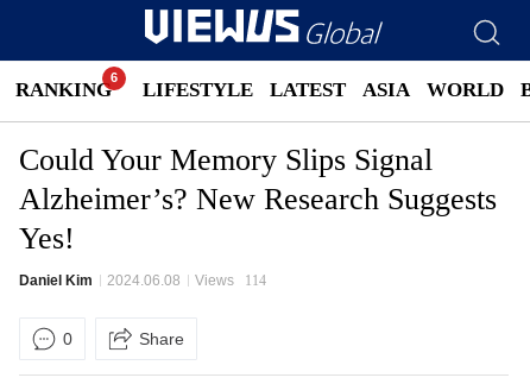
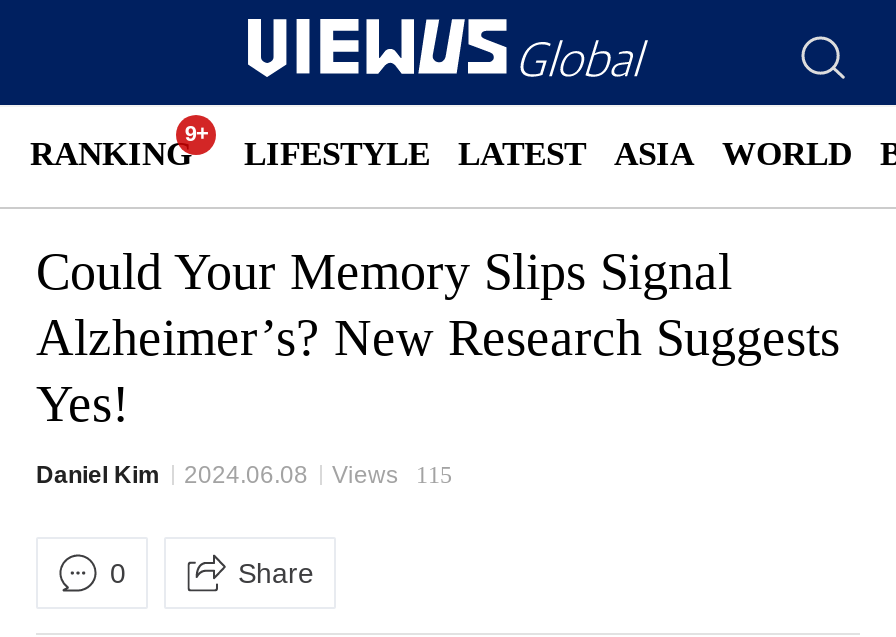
[19,272,266,289] Daniel Kim 2024.06.08 Views 114 -> [36,461,452,489] Daniel Kim 2024.06.08 Views 115

